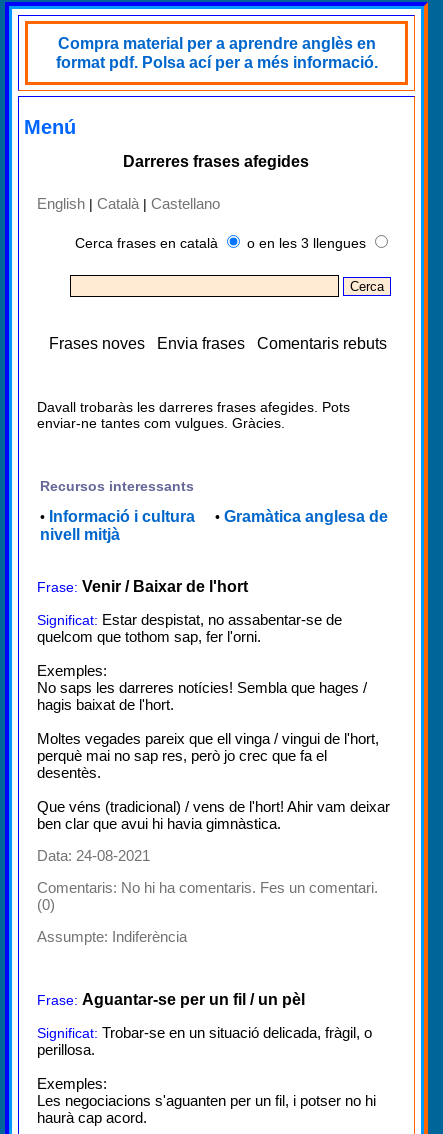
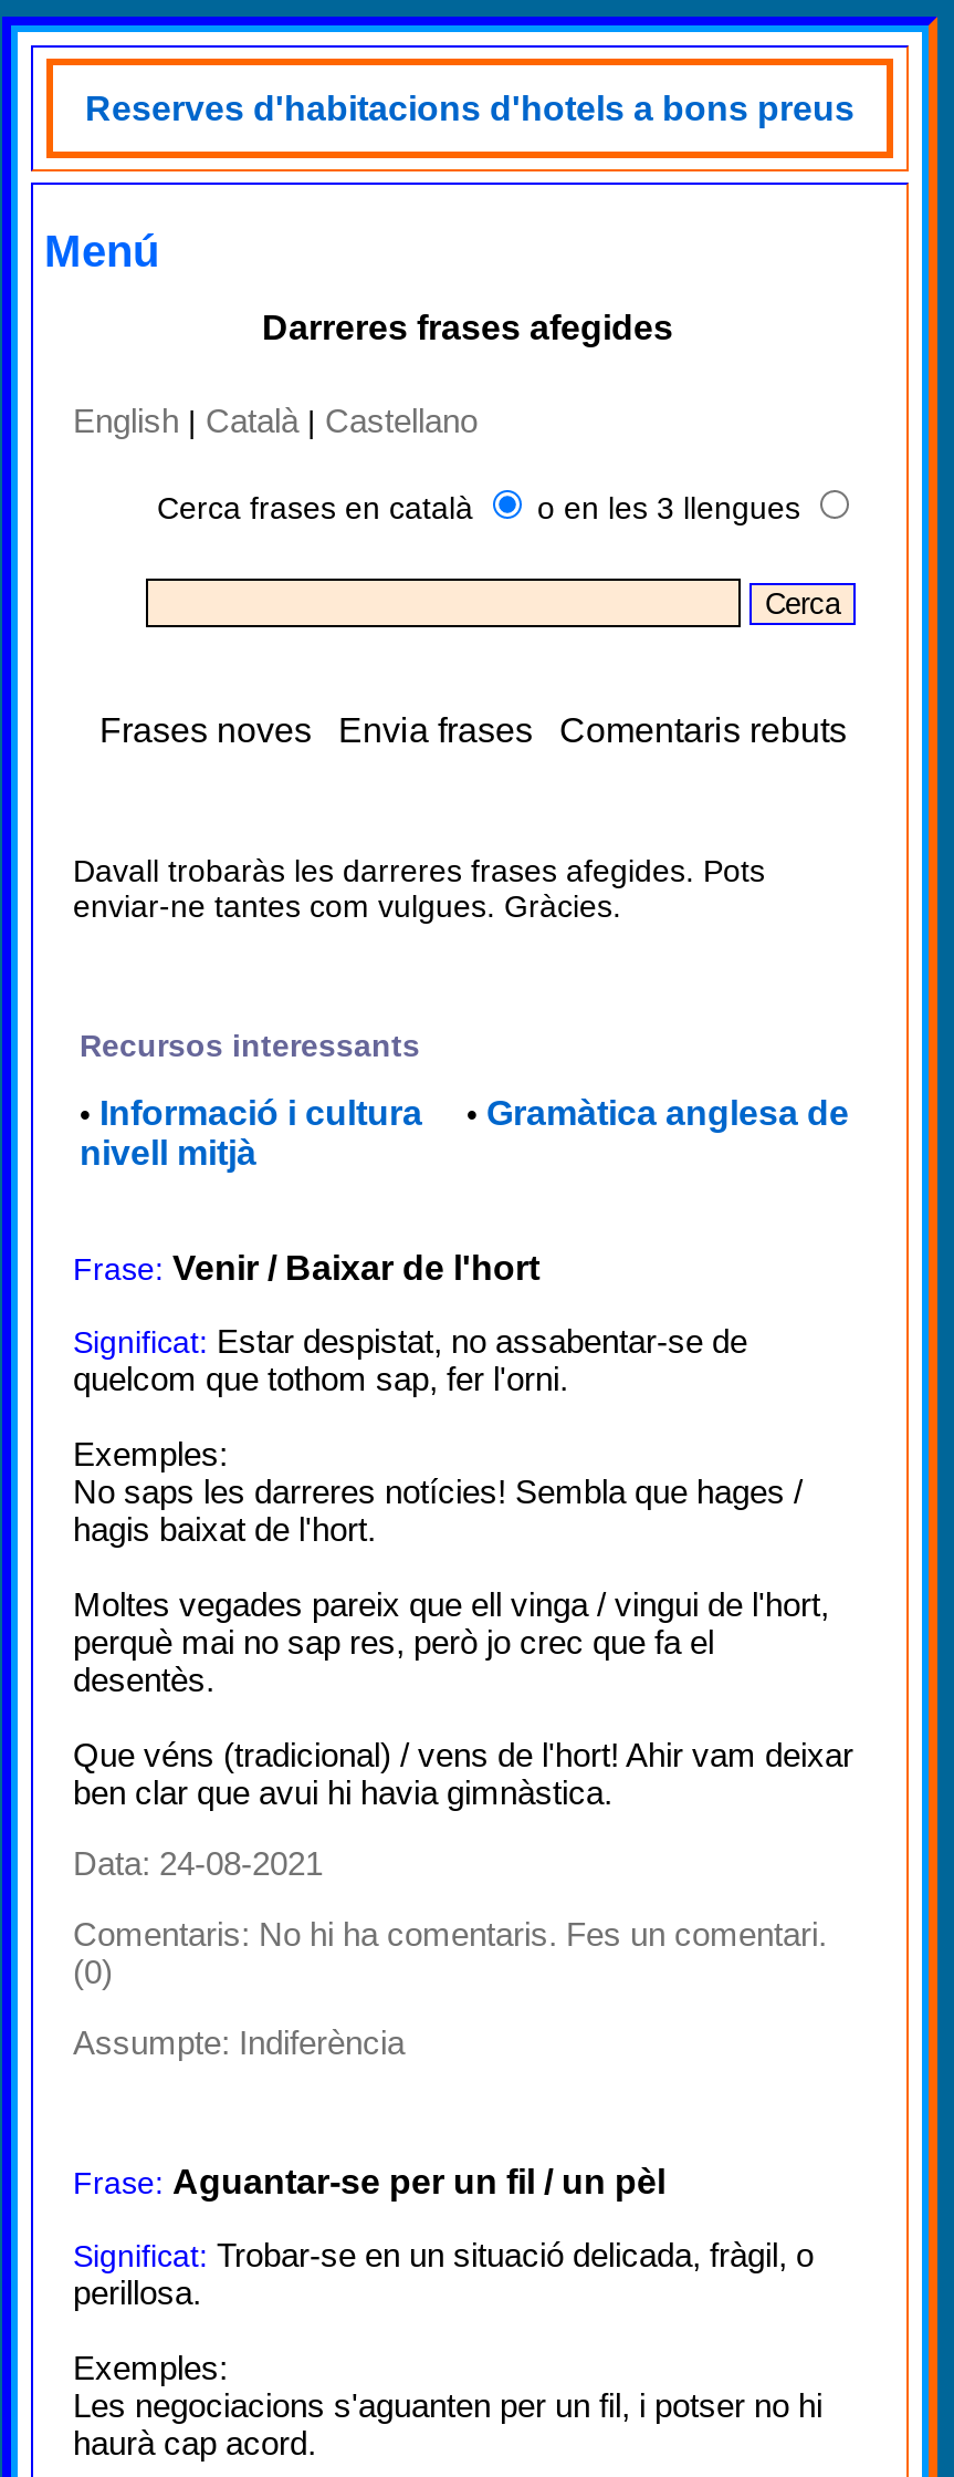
[55,35,377,71] Compra material per a aprendre anglès en | format pdf. Polsa ací per a més informació. -> [85,90,855,127] Reserves d'habitacions d'hotels a bons preus

